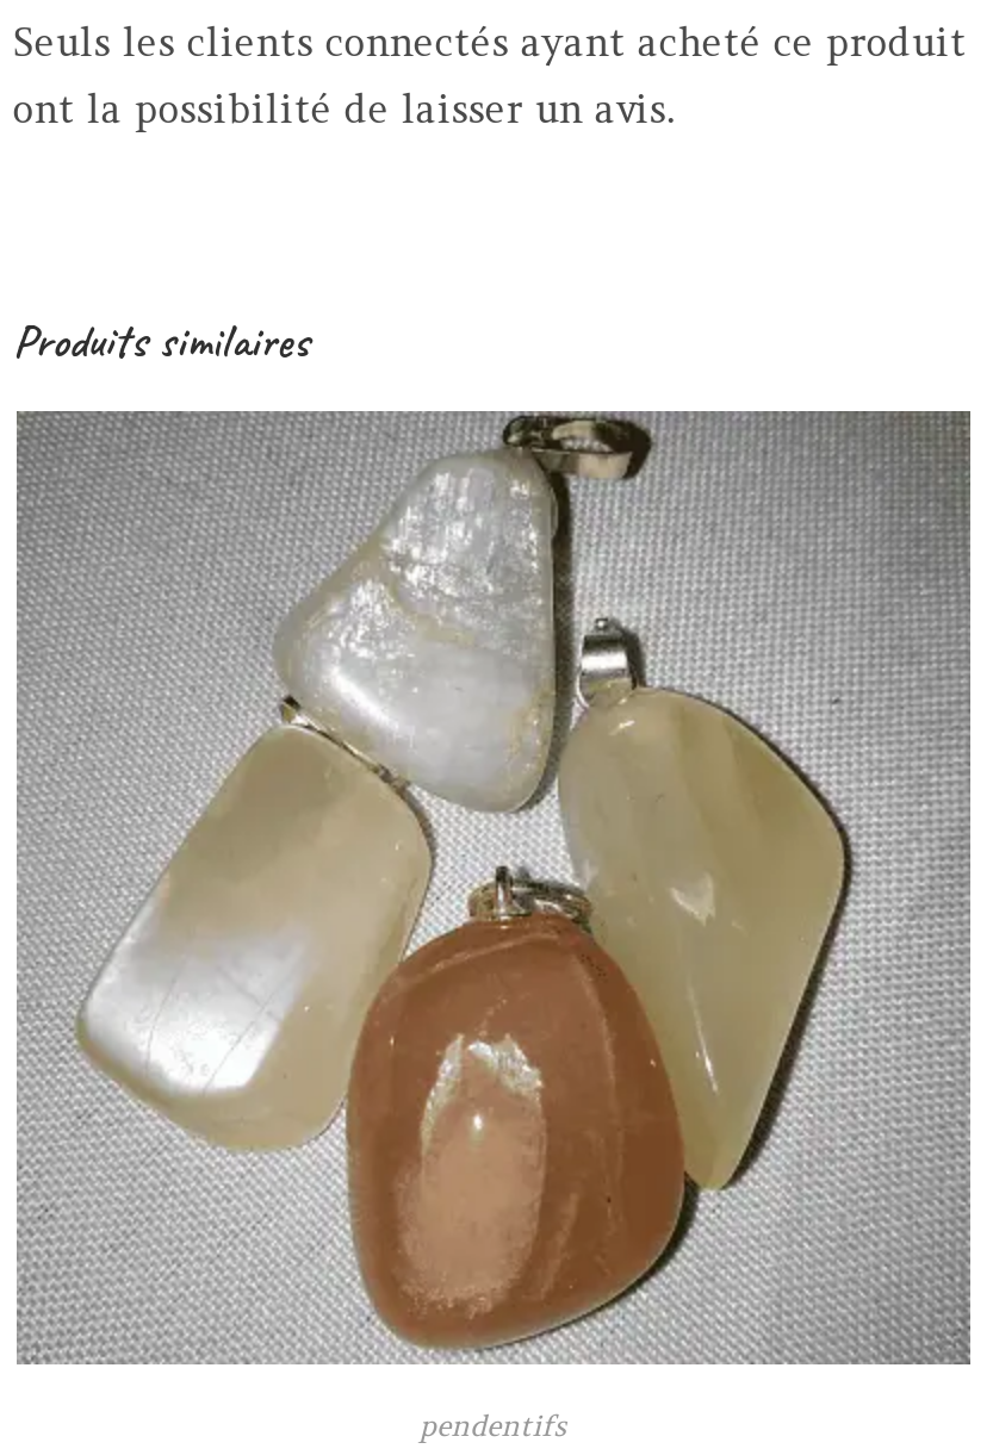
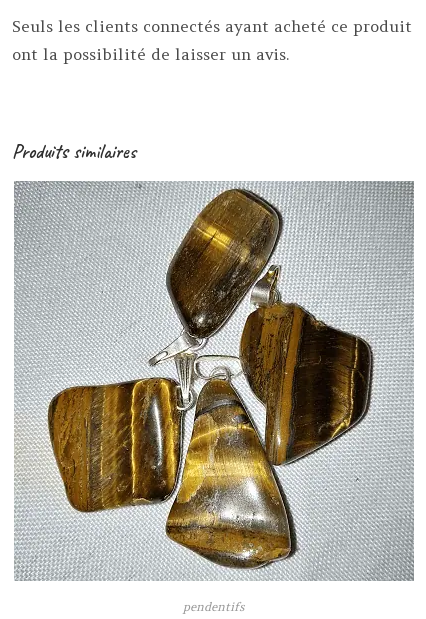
[19,411,968,1362] [image] -> [16,181,414,579] [image]

